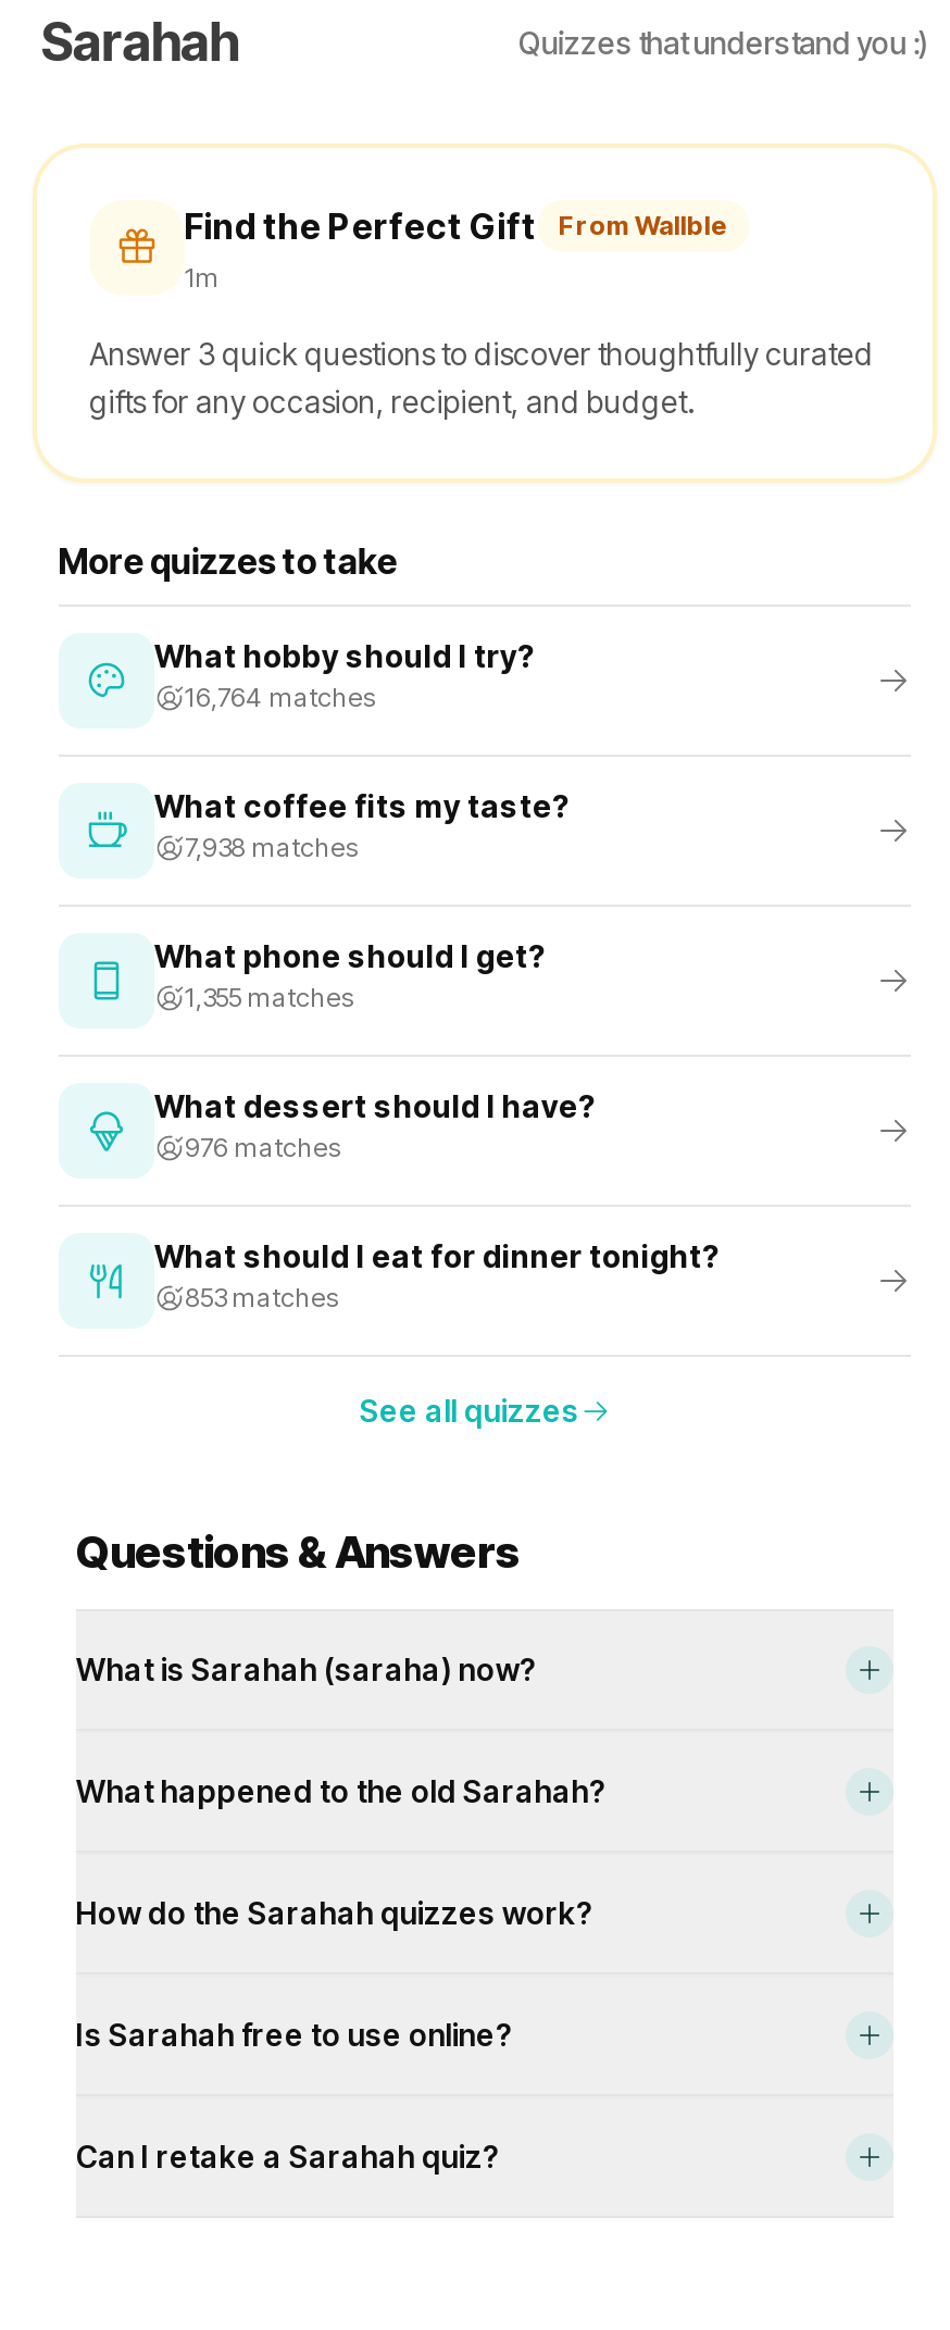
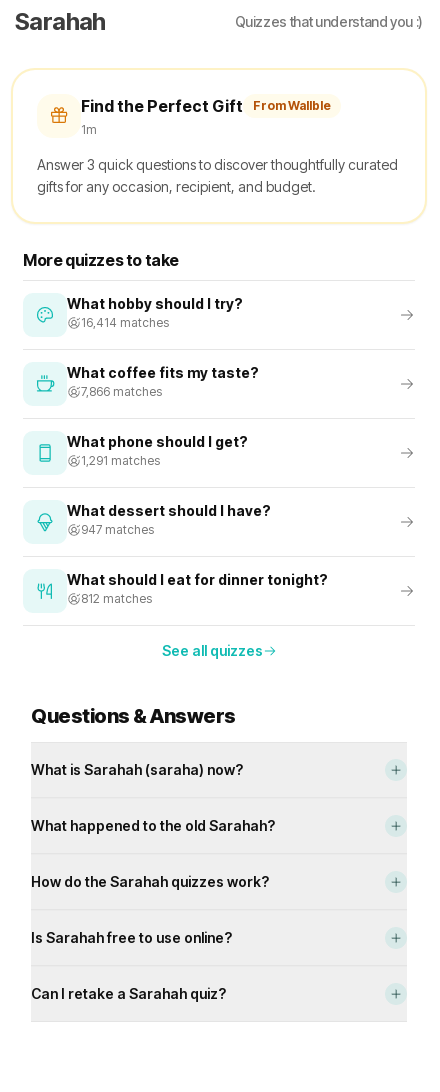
[185,680,376,712] 16,764 matches -> [81,314,169,329] 16,414 matches
[185,830,359,862] 7,938 matches -> [81,383,162,398] 7,866 matches
[185,980,354,1012] 1,355 matches -> [81,452,160,467] 1,291 matches
[185,1130,341,1162] 976 matches -> [81,521,154,536] 947 matches
[185,1280,339,1312] 853 matches -> [81,590,152,605] 812 matches

